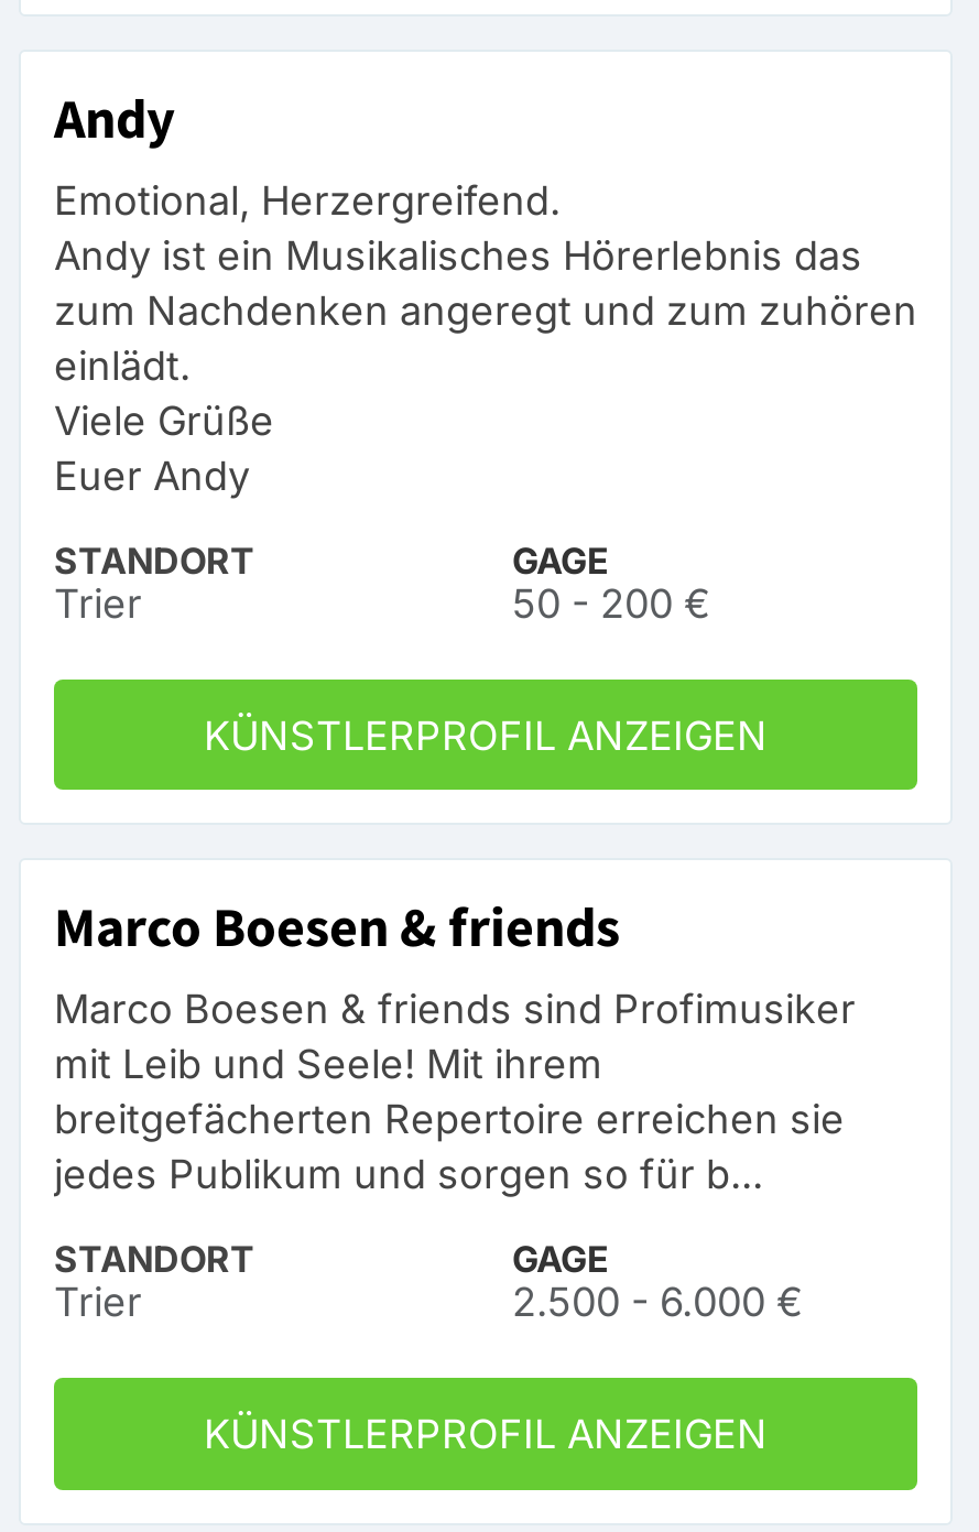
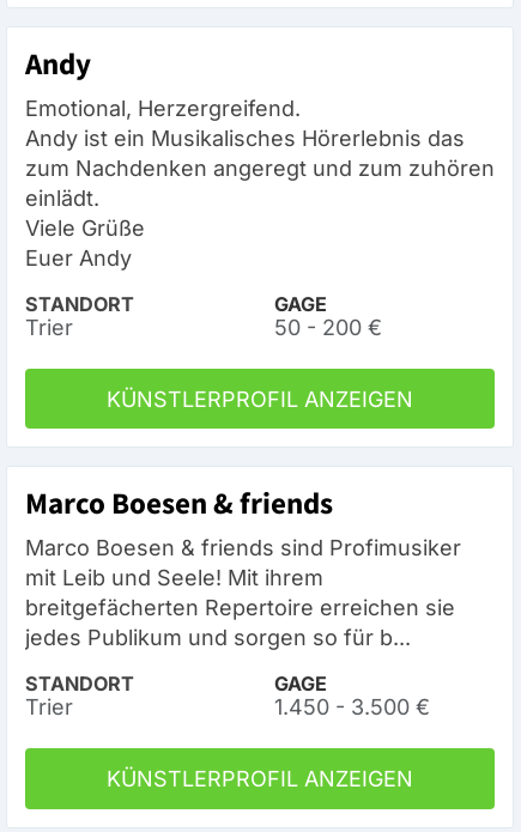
[512,1280,803,1326] 2.500 - 6.000 € -> [274,695,430,720] 1.450 - 3.500 €

